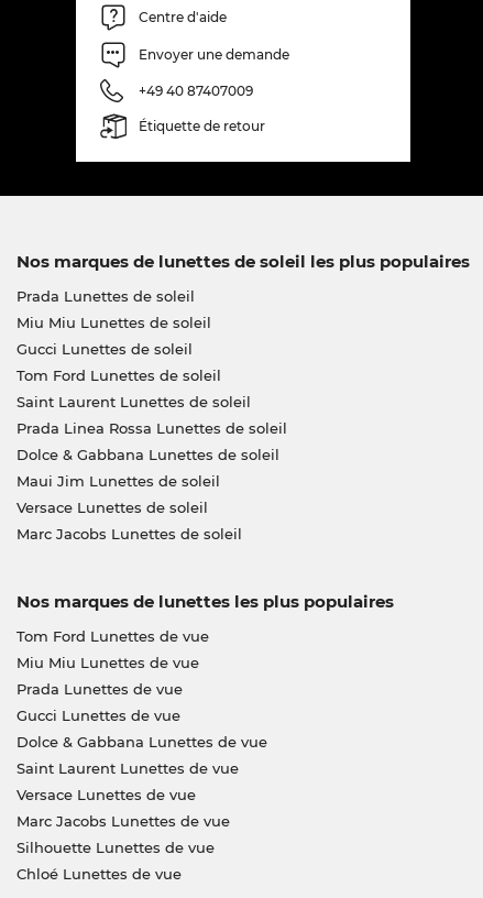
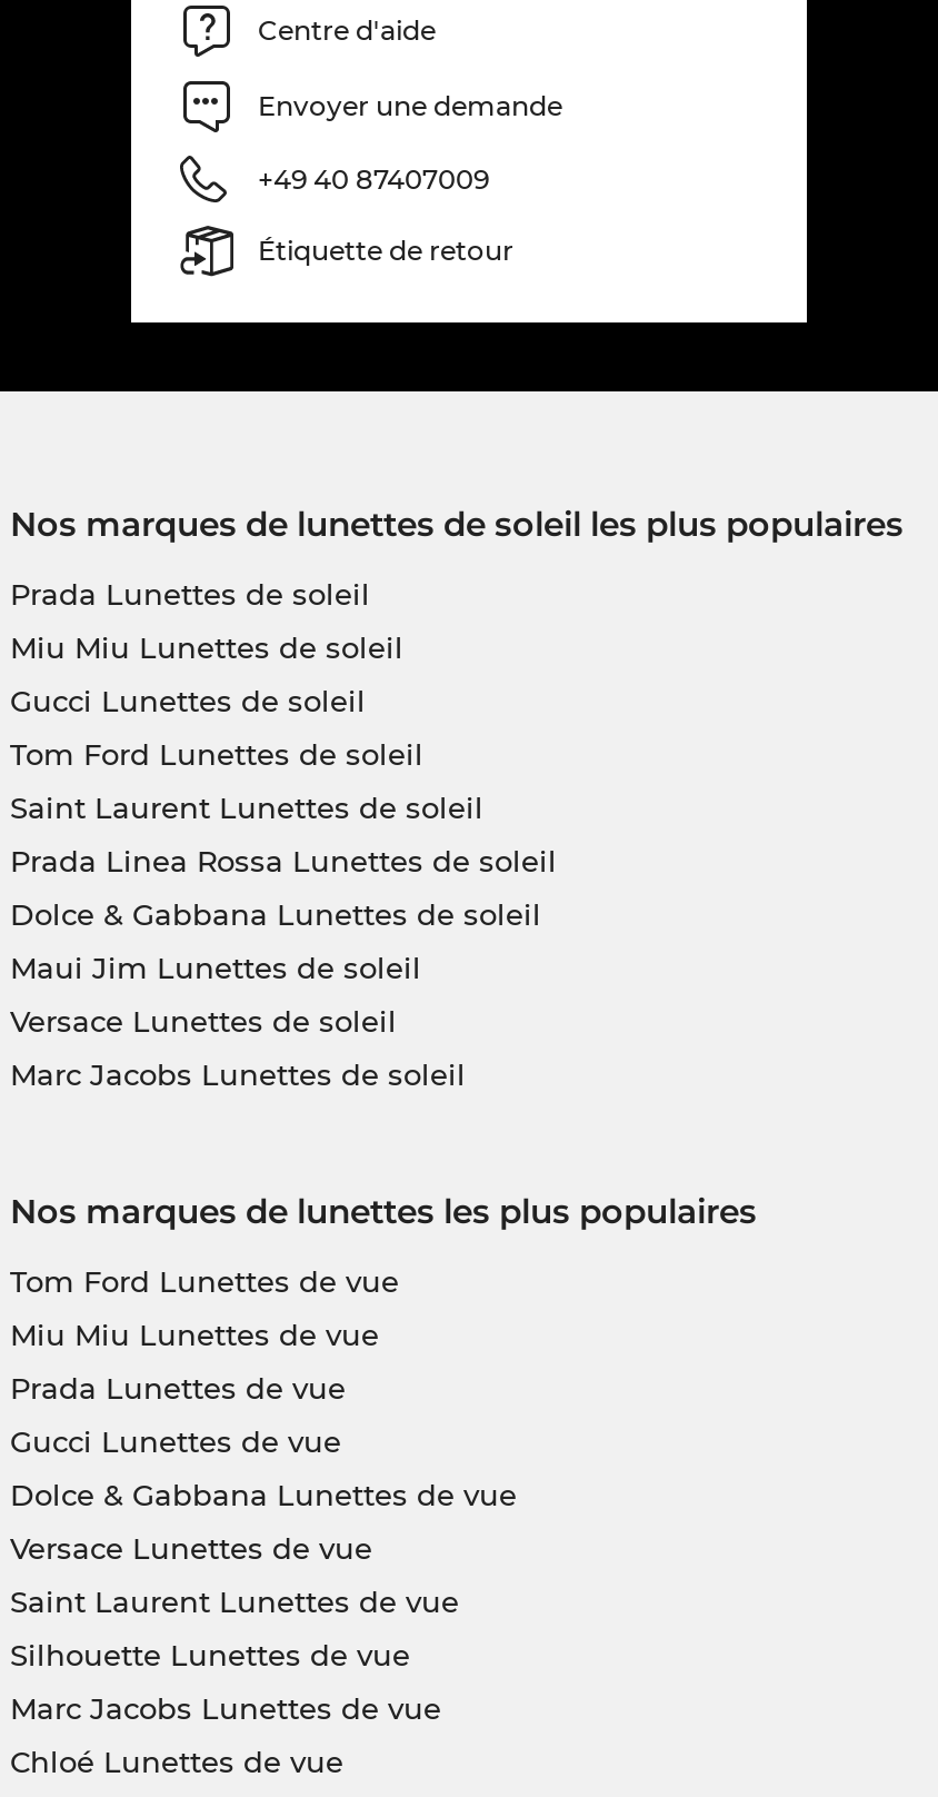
moved [16,759,238,777] -> [10,1583,459,1618]: Saint Laurent Lunettes de vue
moved [16,785,195,803] -> [10,1529,372,1565]: Versace Lunettes de vue
moved [16,812,229,829] -> [10,1690,441,1725]: Marc Jacobs Lunettes de vue
moved [16,838,214,856] -> [10,1636,410,1672]: Silhouette Lunettes de vue

